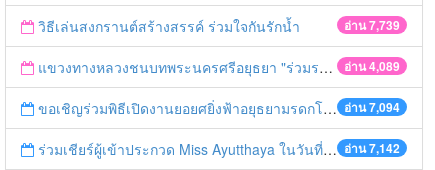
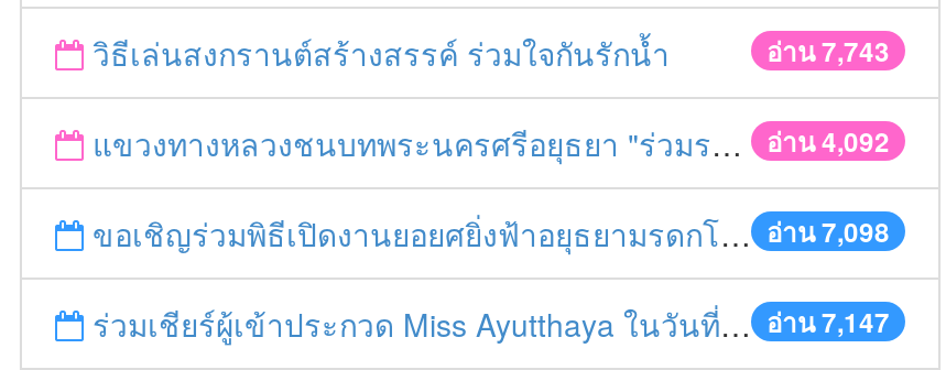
[344,16,400,34] อ่าน 7,739 -> [766,31,890,70] อ่าน 7,743
[344,57,400,75] อ่าน 4,089 -> [766,121,890,161] อ่าน 4,092
[344,98,400,116] อ่าน 7,094 -> [766,211,890,251] อ่าน 7,098
[344,139,400,157] อ่าน 7,142 -> [766,302,890,341] อ่าน 7,147

